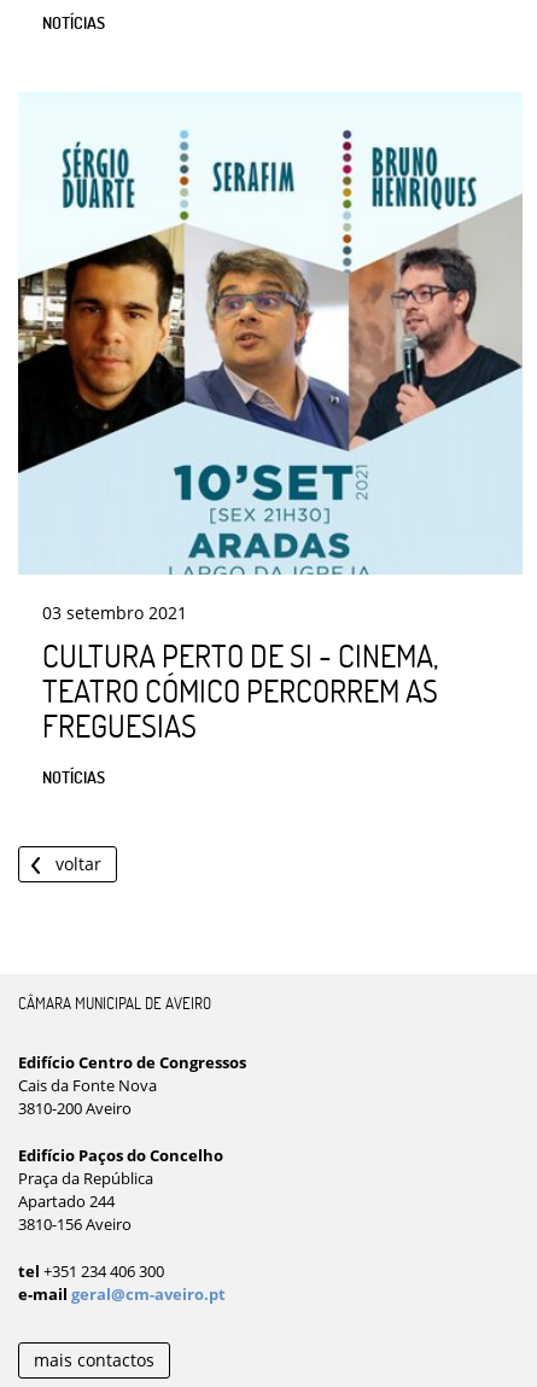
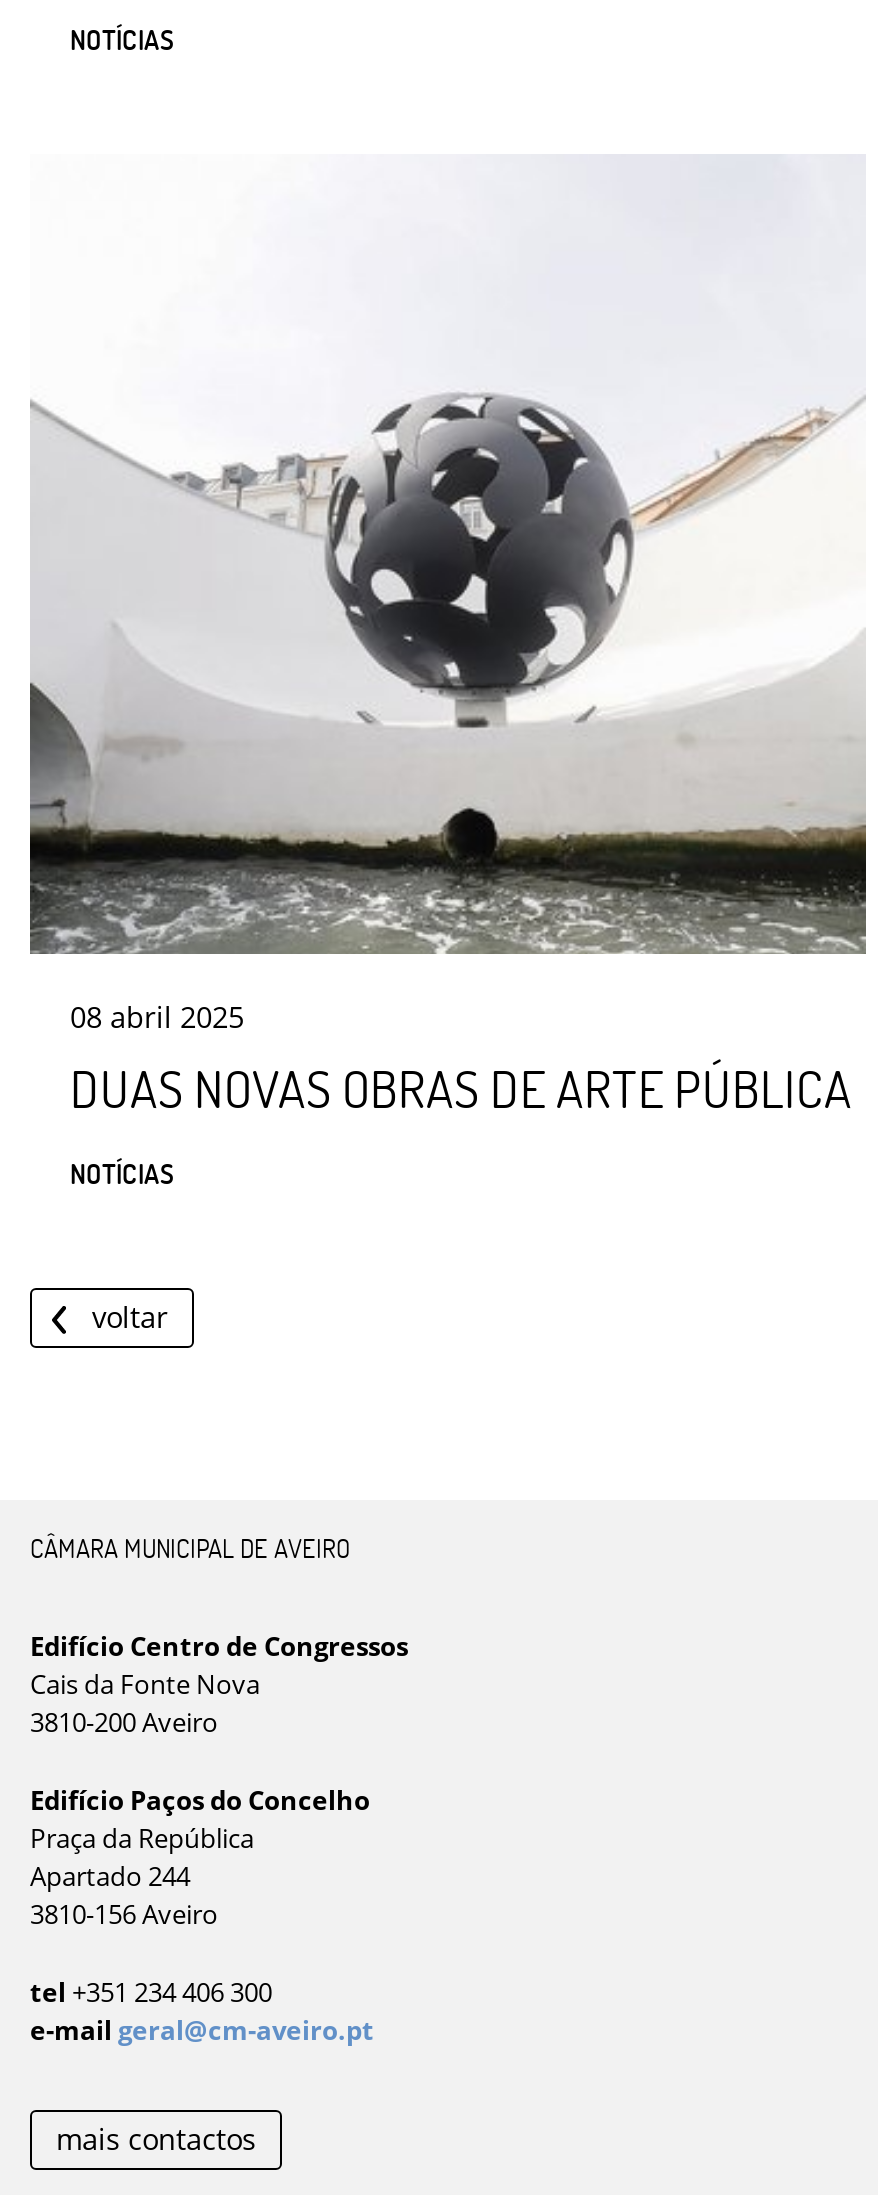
[17,129,523,744] [image] | 03 setembro 2021 | CULTURA PERTO DE SI - CINEMA, | TEATRO CÓMICO PERCORREM AS | FREGUESIAS -> [28,218,868,1119] [image] | 08 abril 2025 | DUAS NOVAS OBRAS DE ARTE PÚBLICA

